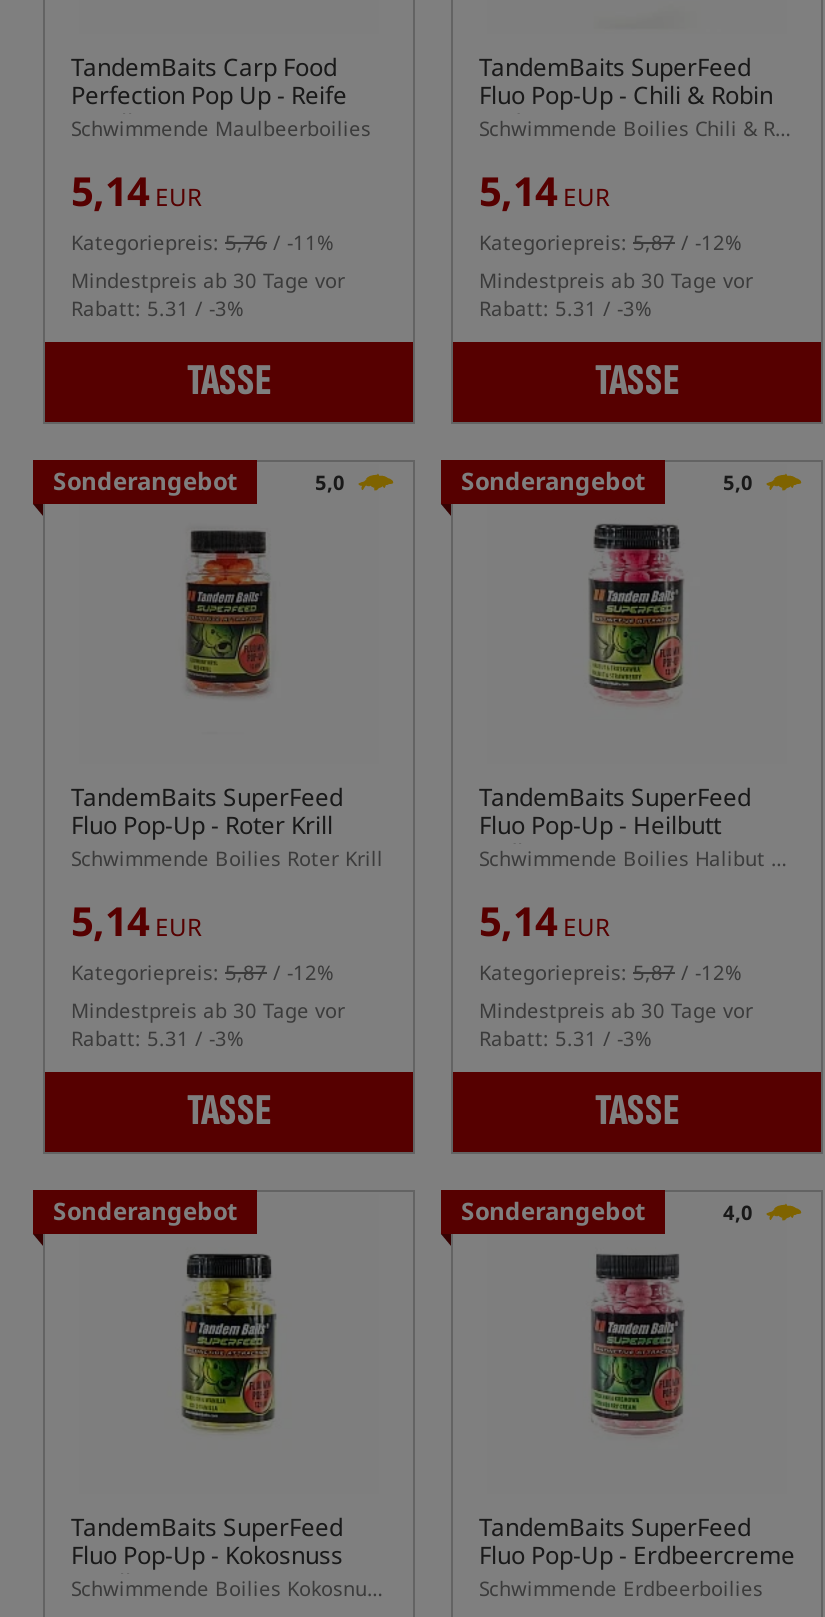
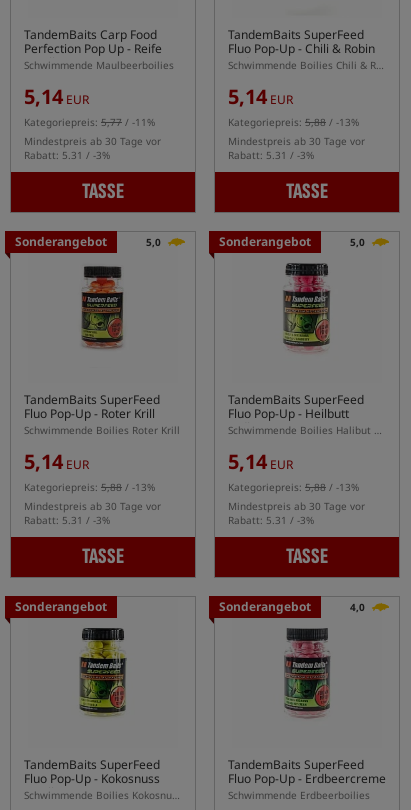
[71,228,333,256] Kategoriepreis: 5,76 / -11% -> [24,115,155,129] Kategoriepreis: 5,77 / -11%
[479,228,741,256] Kategoriepreis: 5,87 / -12% -> [228,115,359,129] Kategoriepreis: 5,88 / -13%
[71,958,333,986] Kategoriepreis: 5,87 / -12% -> [24,480,155,494] Kategoriepreis: 5,88 / -13%
[479,958,741,986] Kategoriepreis: 5,87 / -12% -> [228,480,359,494] Kategoriepreis: 5,88 / -13%

